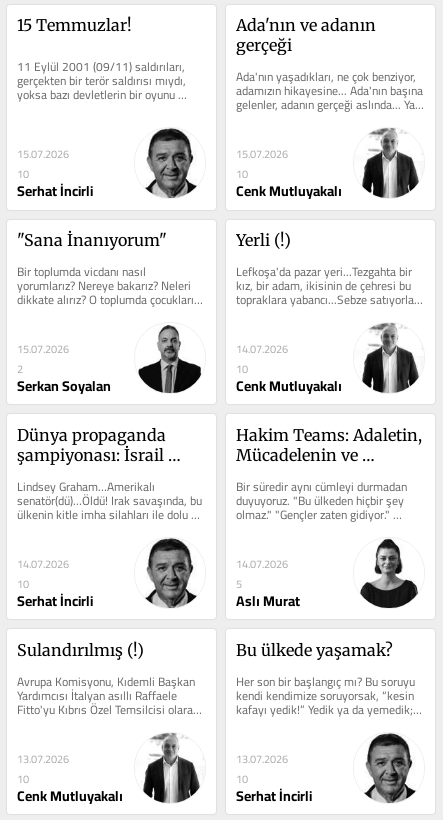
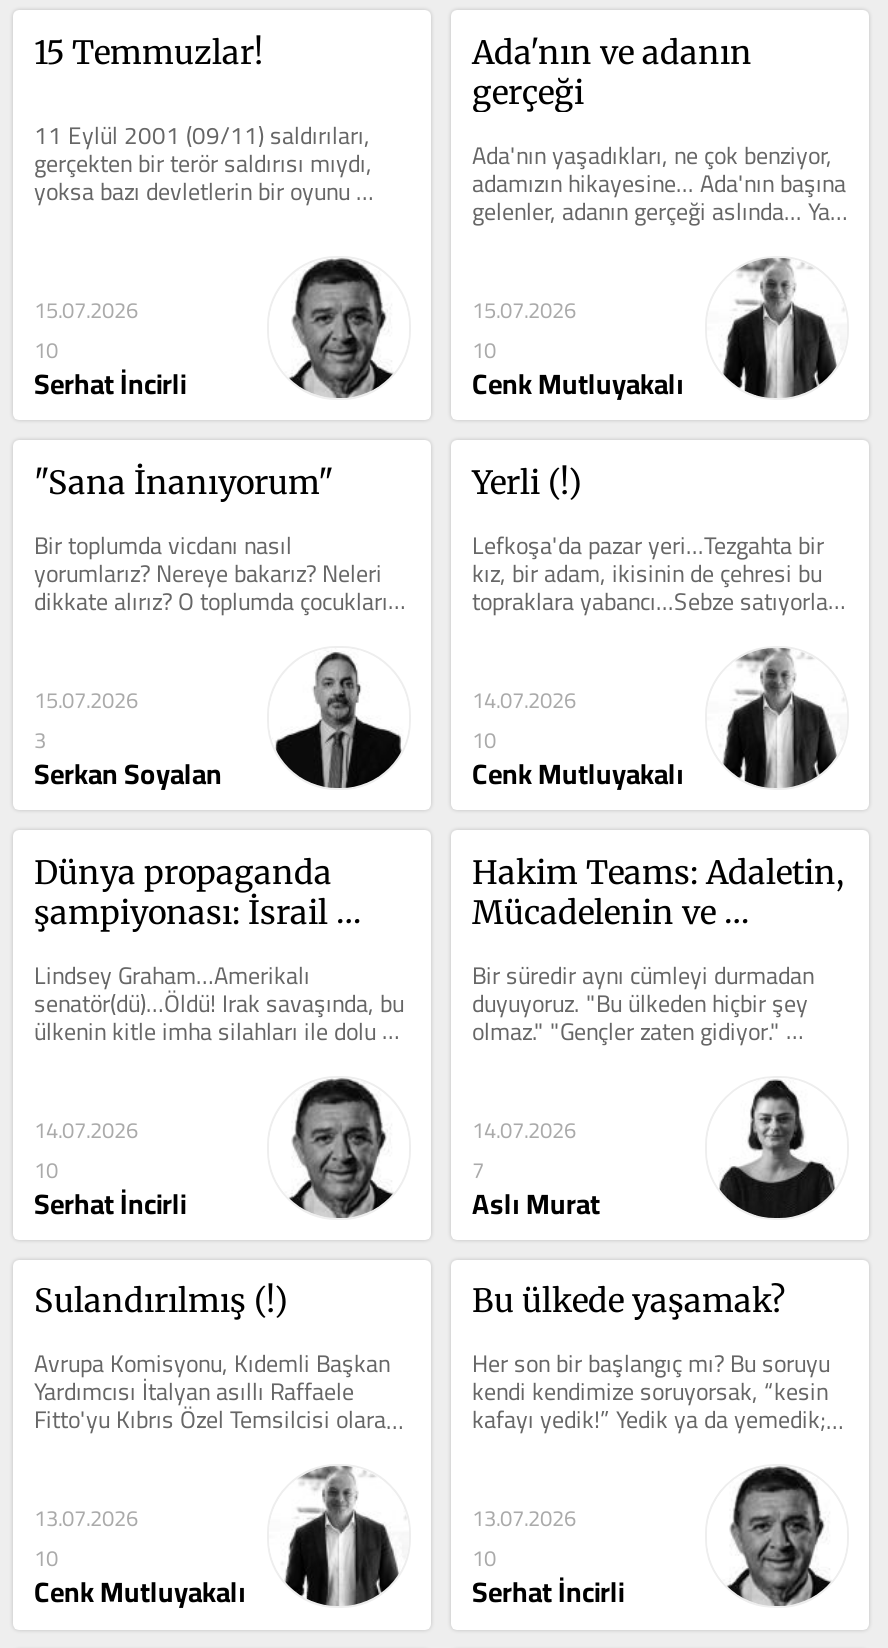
[17,359,23,379] 2 -> [34,720,46,760] 3
[236,574,242,594] 5 -> [472,1150,484,1190] 7

